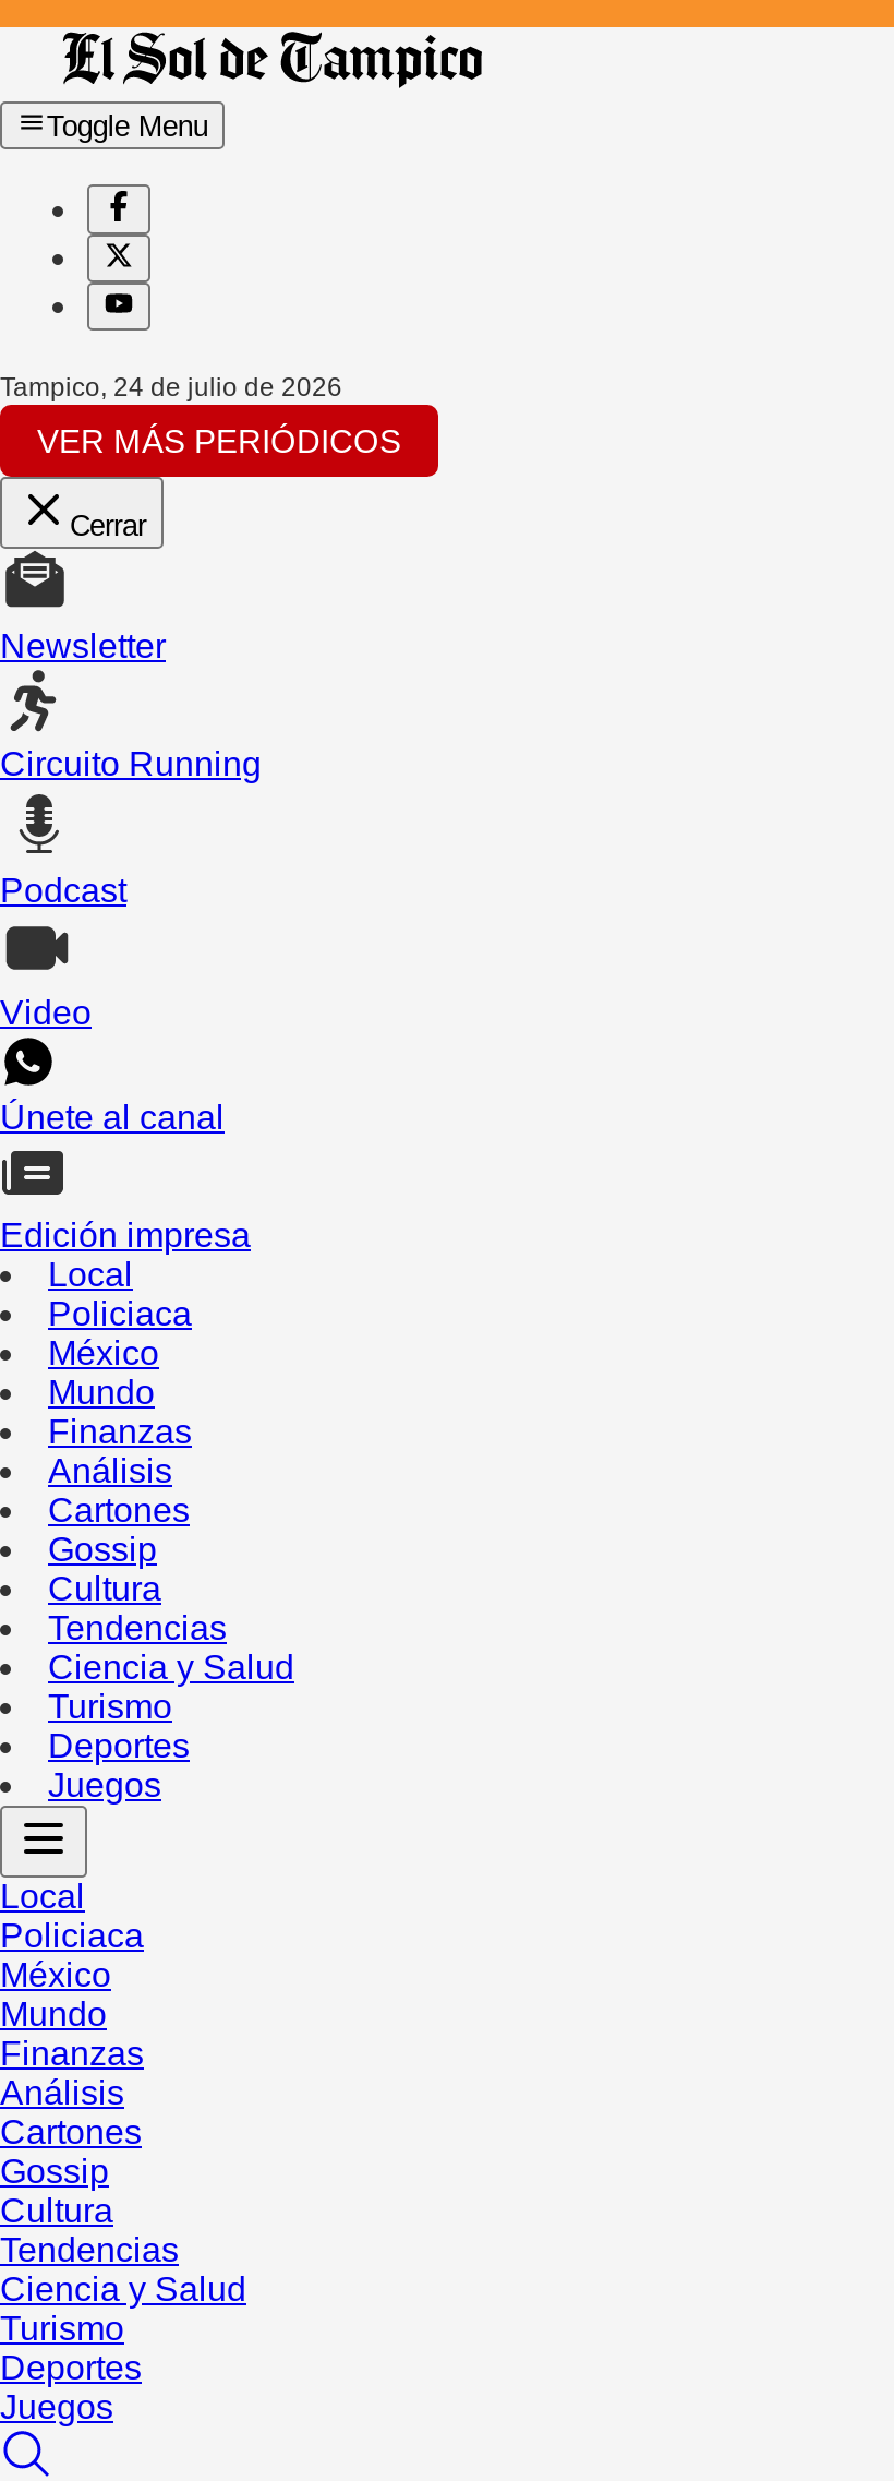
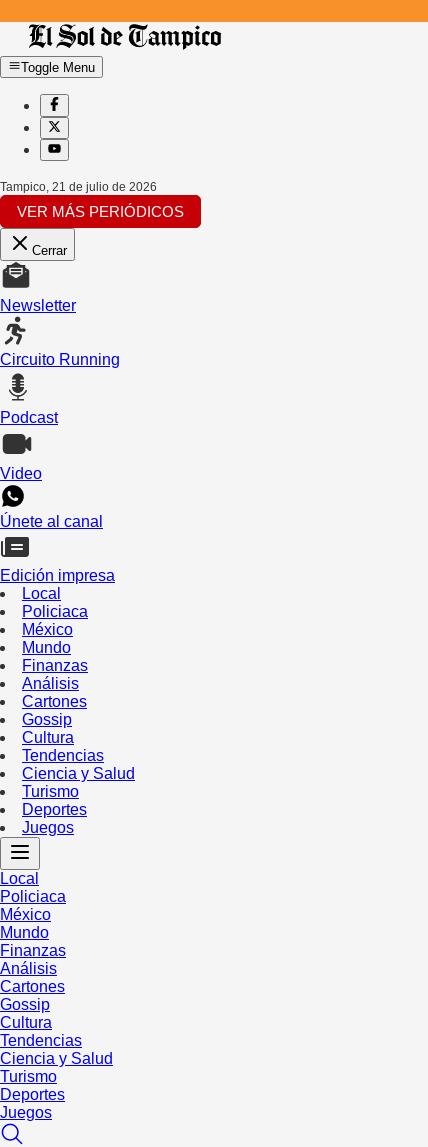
[0,373,342,403] Tampico, 24 de julio de 2026 -> [0,180,157,194] Tampico, 21 de julio de 2026

